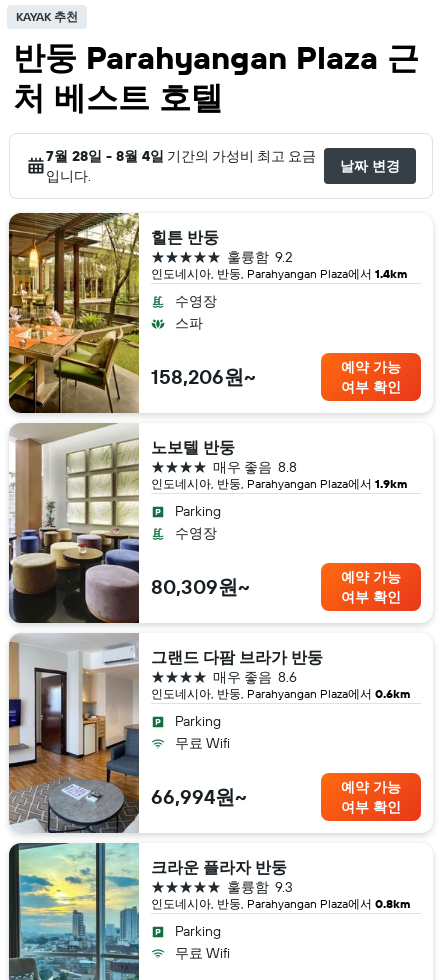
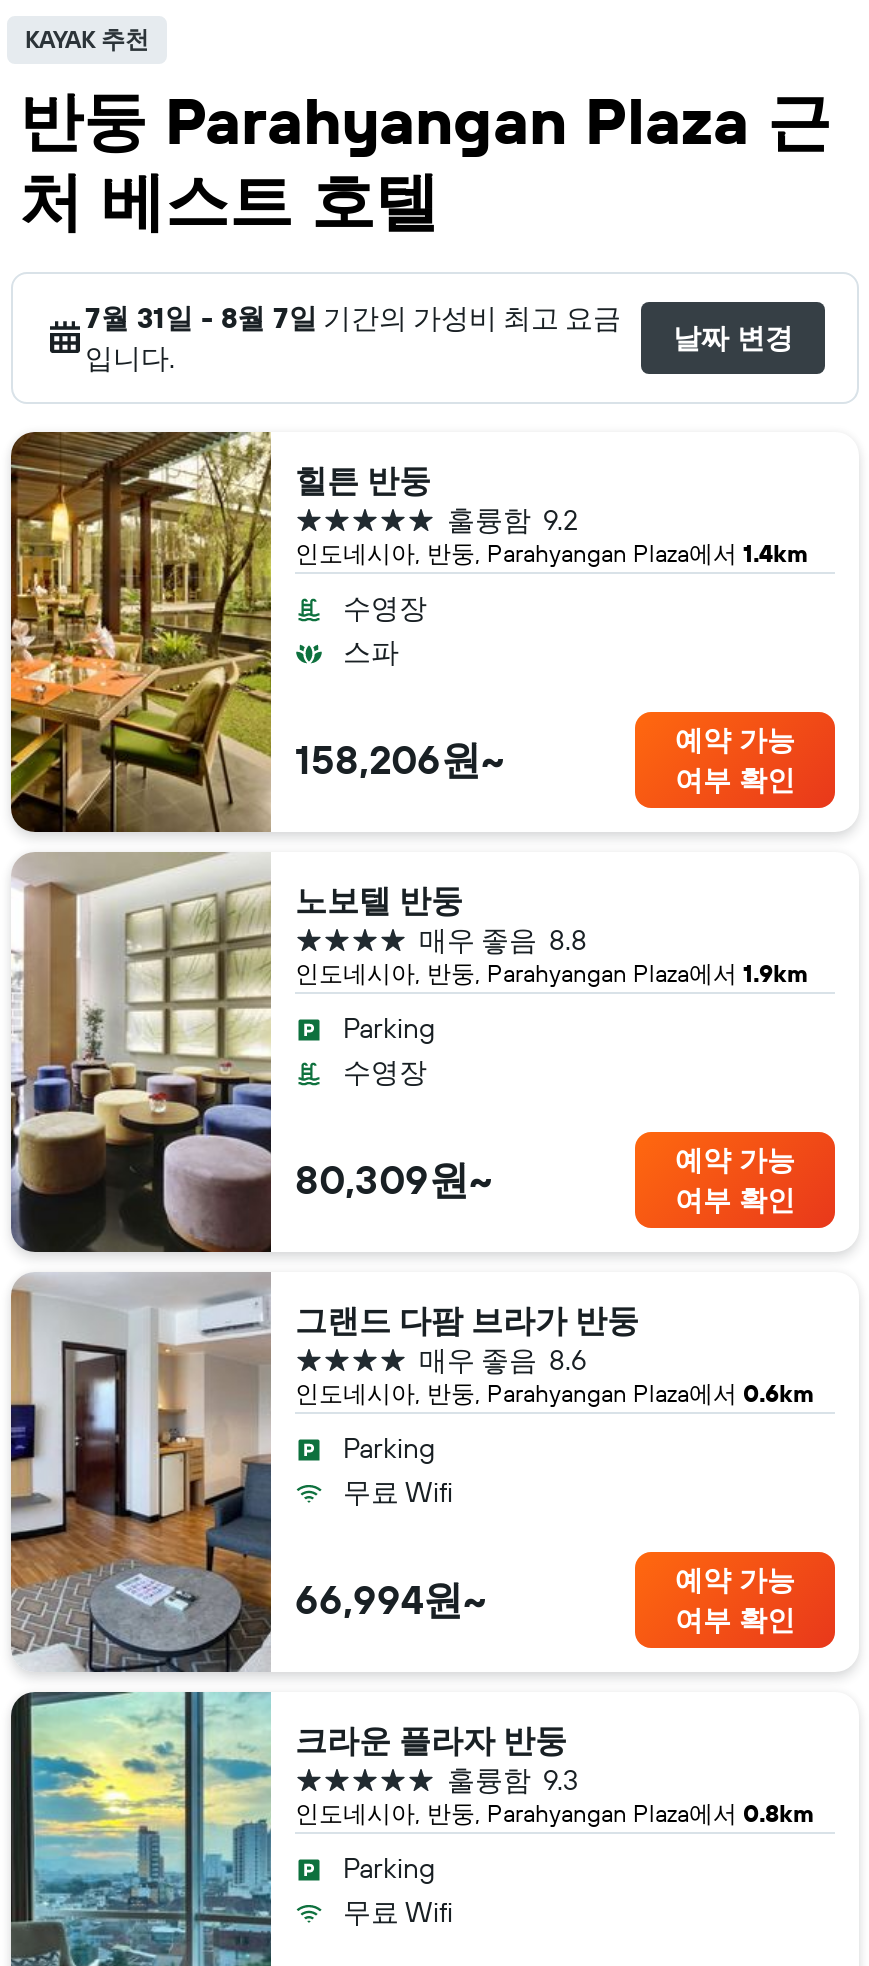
[46,147,316,165] 7월 28일 - 8월 4일 기간의 가성비 최고 요금 -> [85,300,621,336] 7월 31일 - 8월 7일 기간의 가성비 최고 요금

